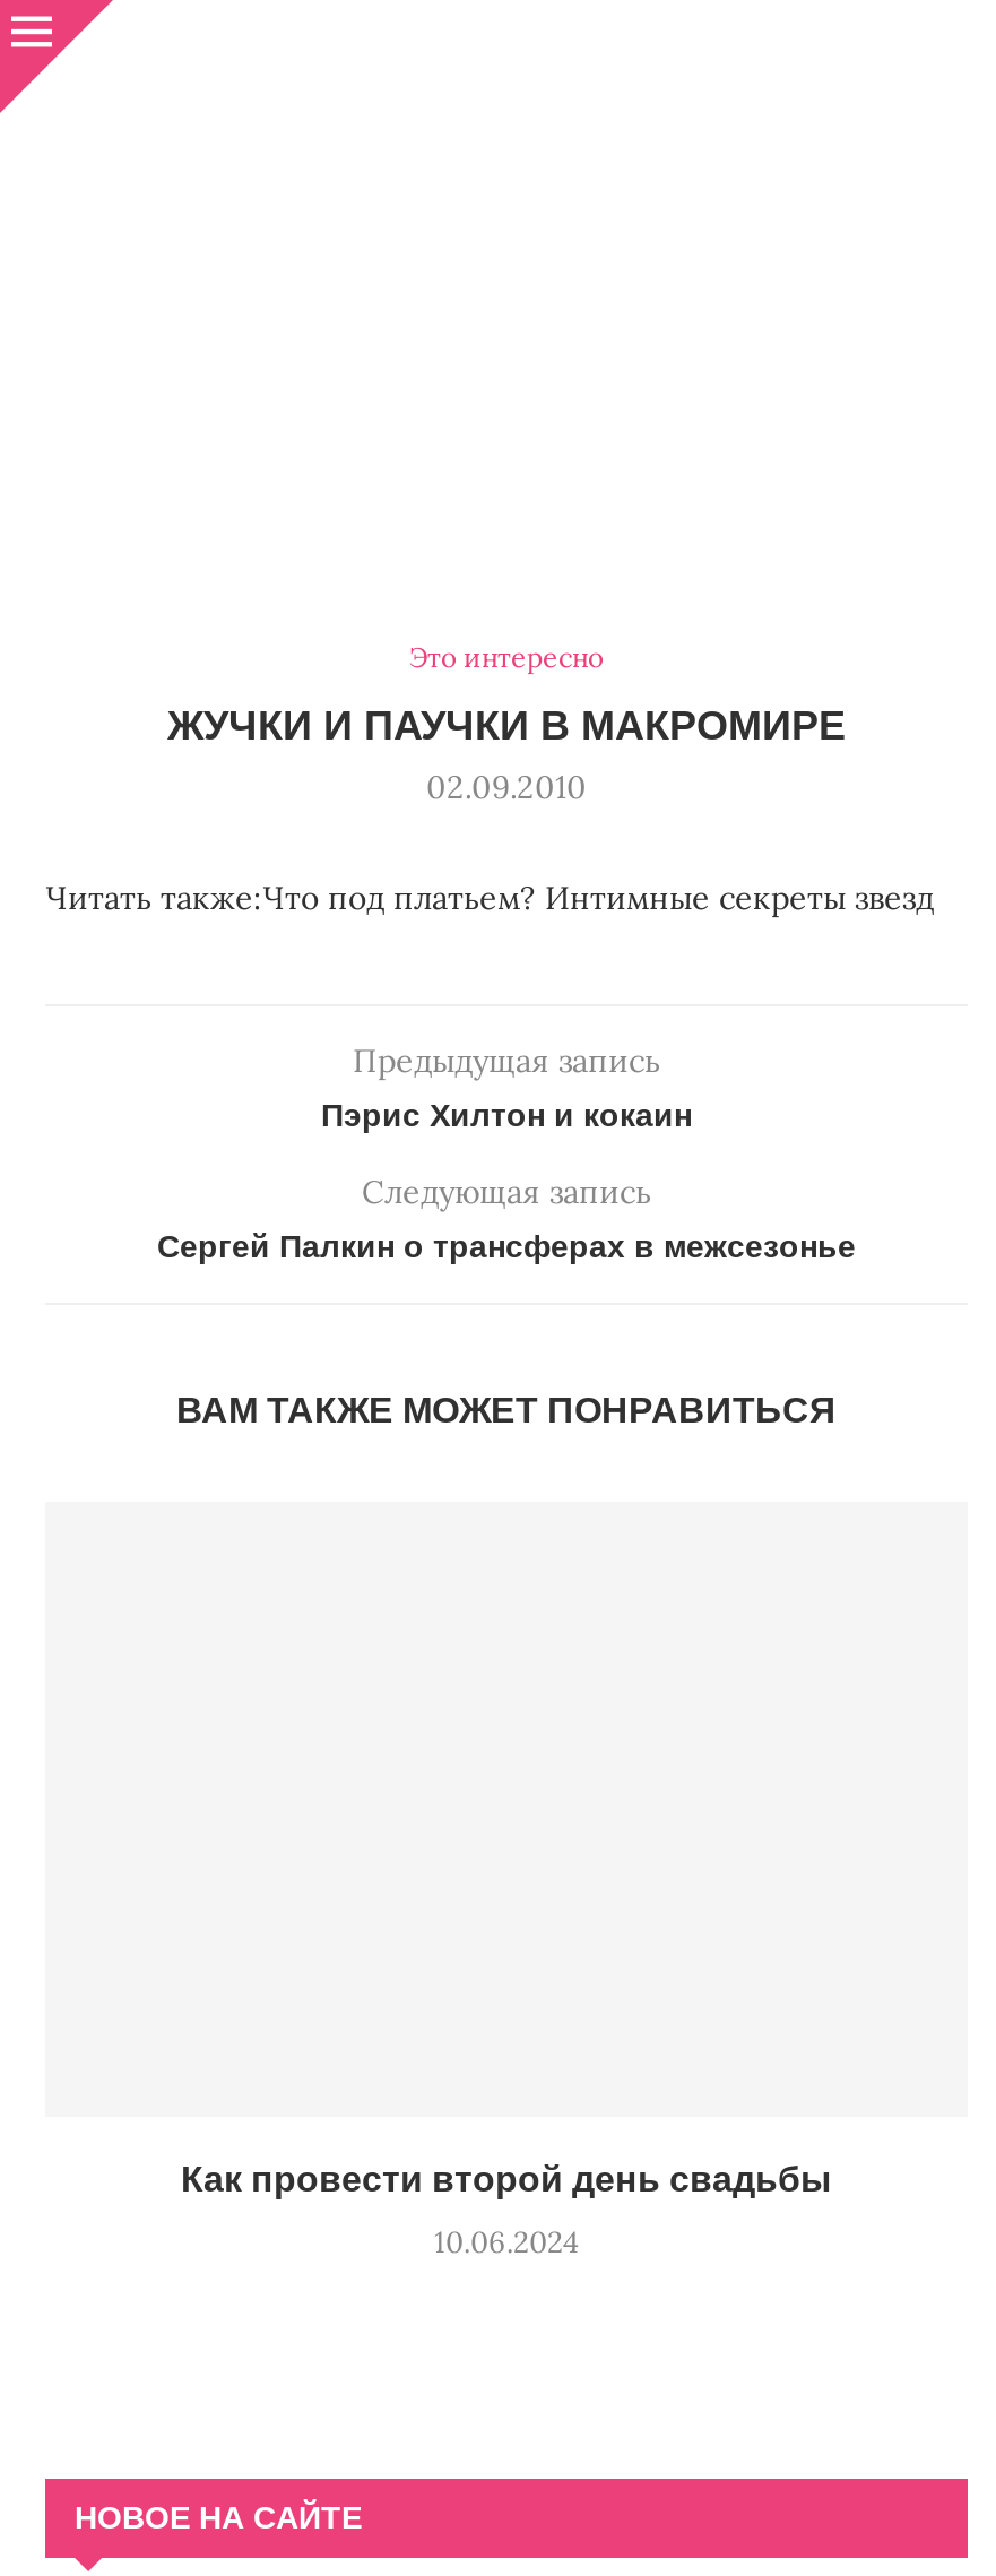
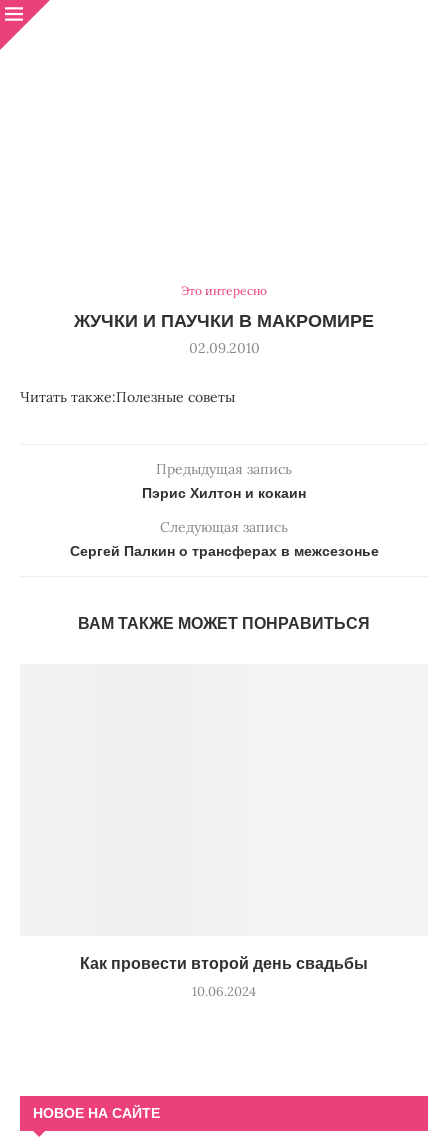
[45,878,934,918] Читать также:Что под платьем? Интимные секреты звезд -> [20,388,235,406] Читать также:Полезные советы

